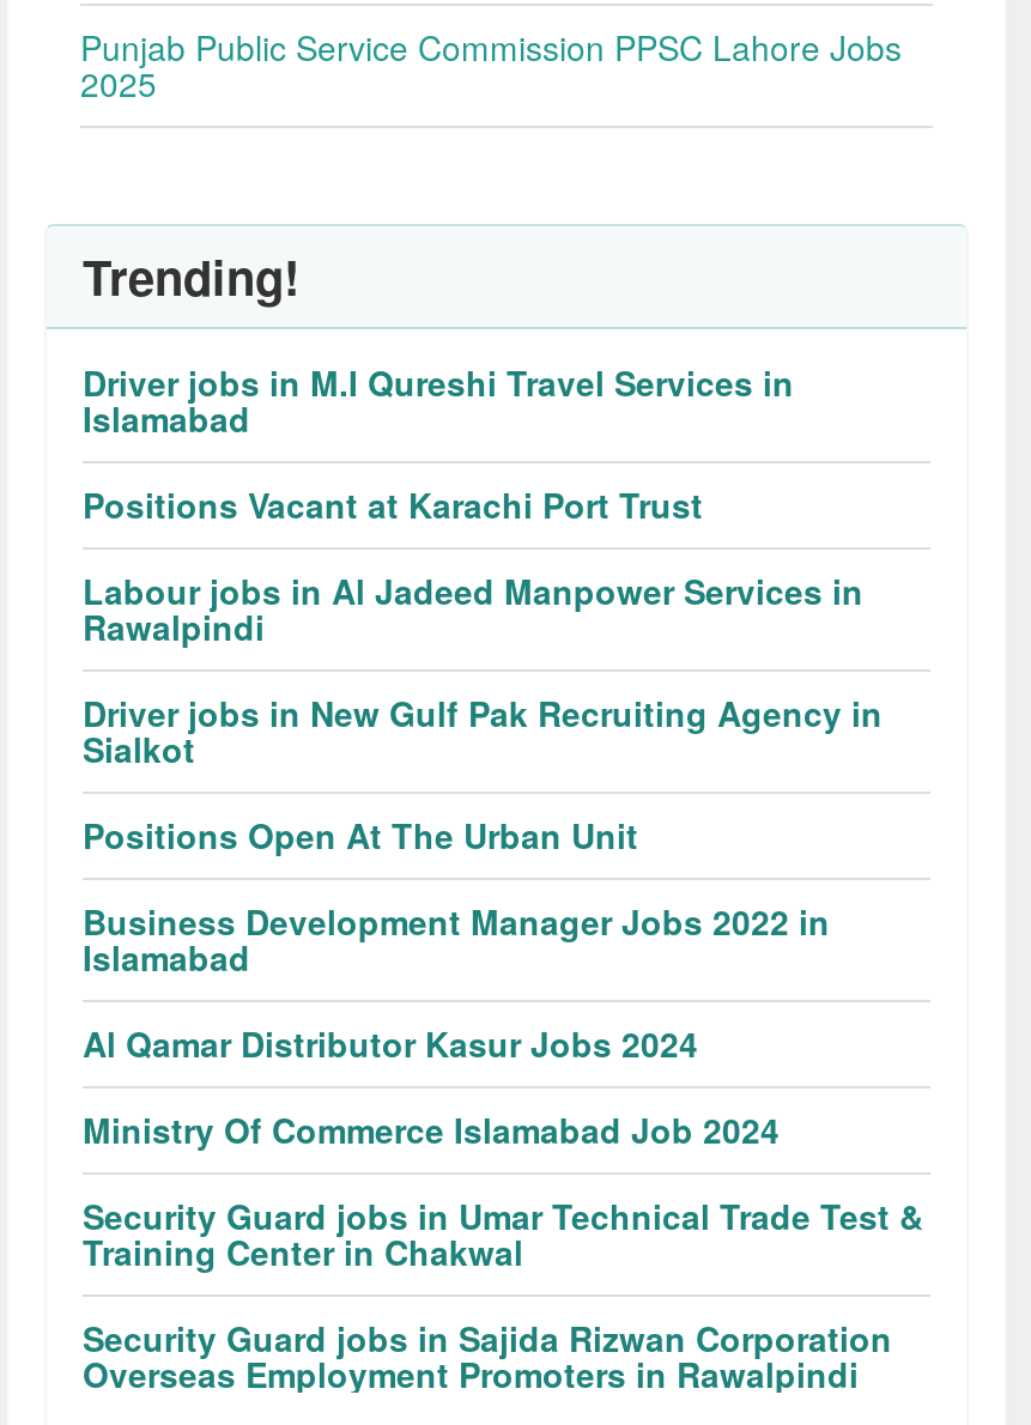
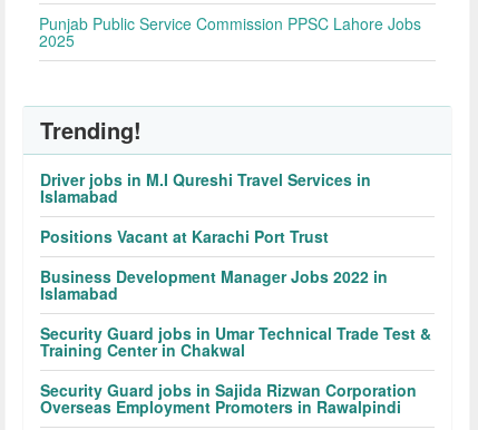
[83,567,883,859] Labour jobs in Al Jadeed Manpower Services in | Rawalpindi | Driver jobs in New Gulf Pak Recruiting Agency in | Sialkot | Positions Open At The Urban Unit -> none
[83,1020,780,1154] Al Qamar Distributor Kasur Jobs 2024 | Ministry Of Commerce Islamabad Job 2024 -> none

